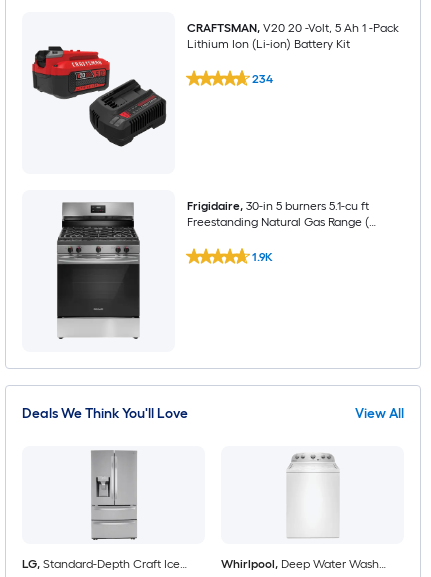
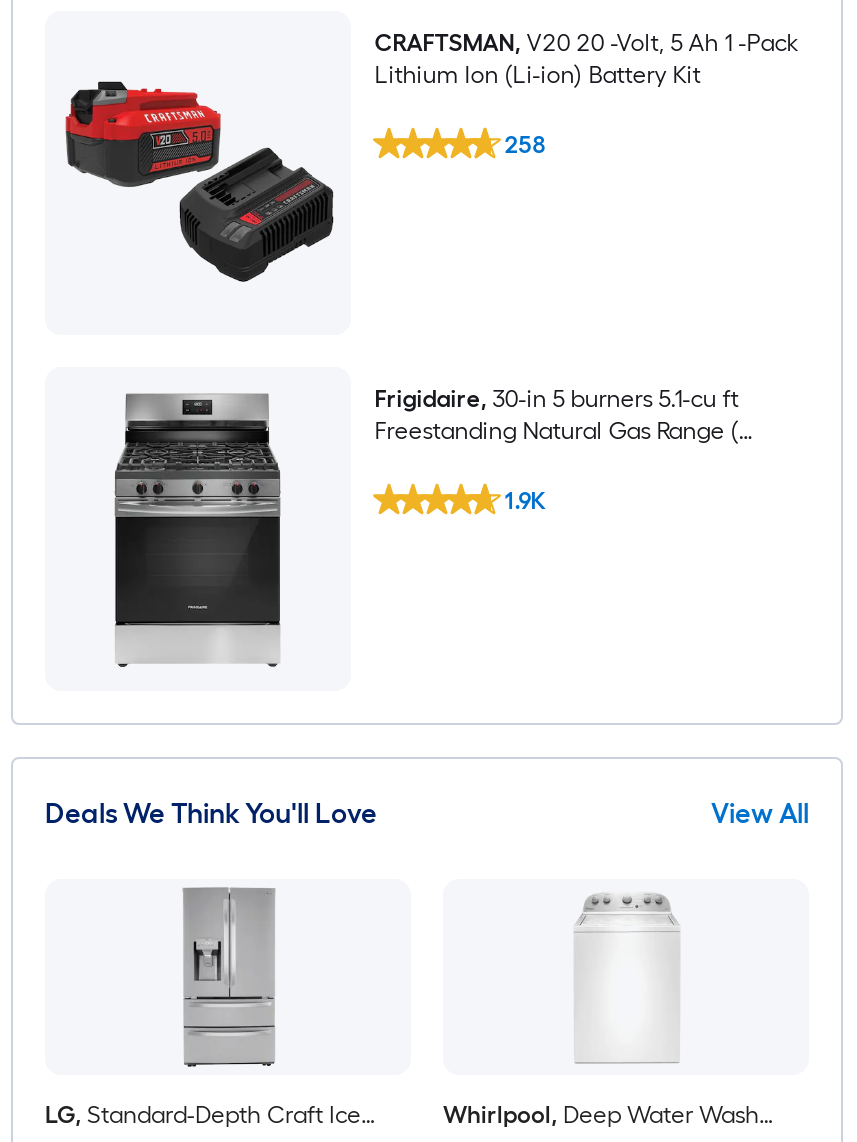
[252,72,273,86] 234 -> [505,131,545,159] 258

